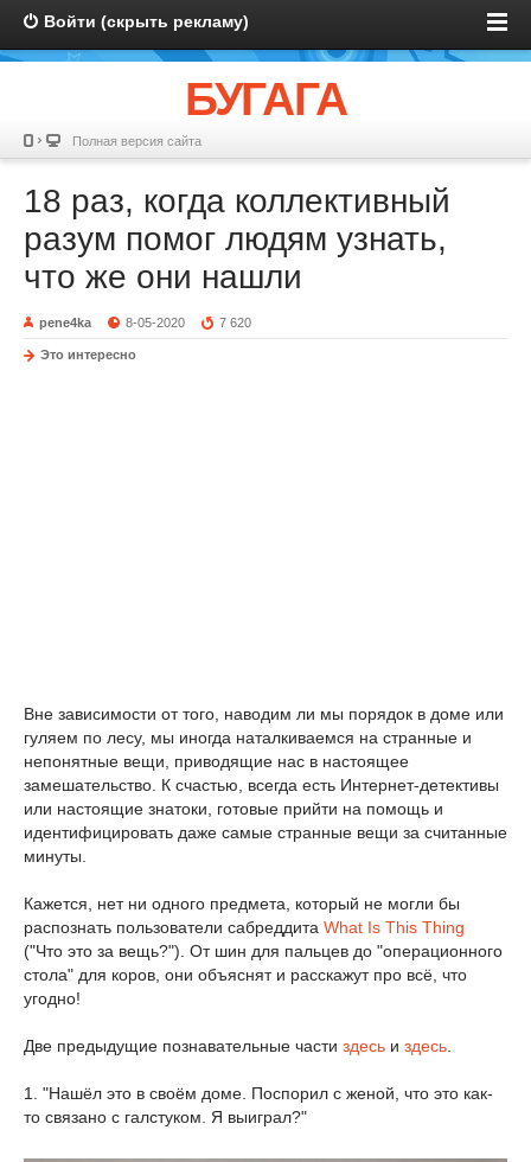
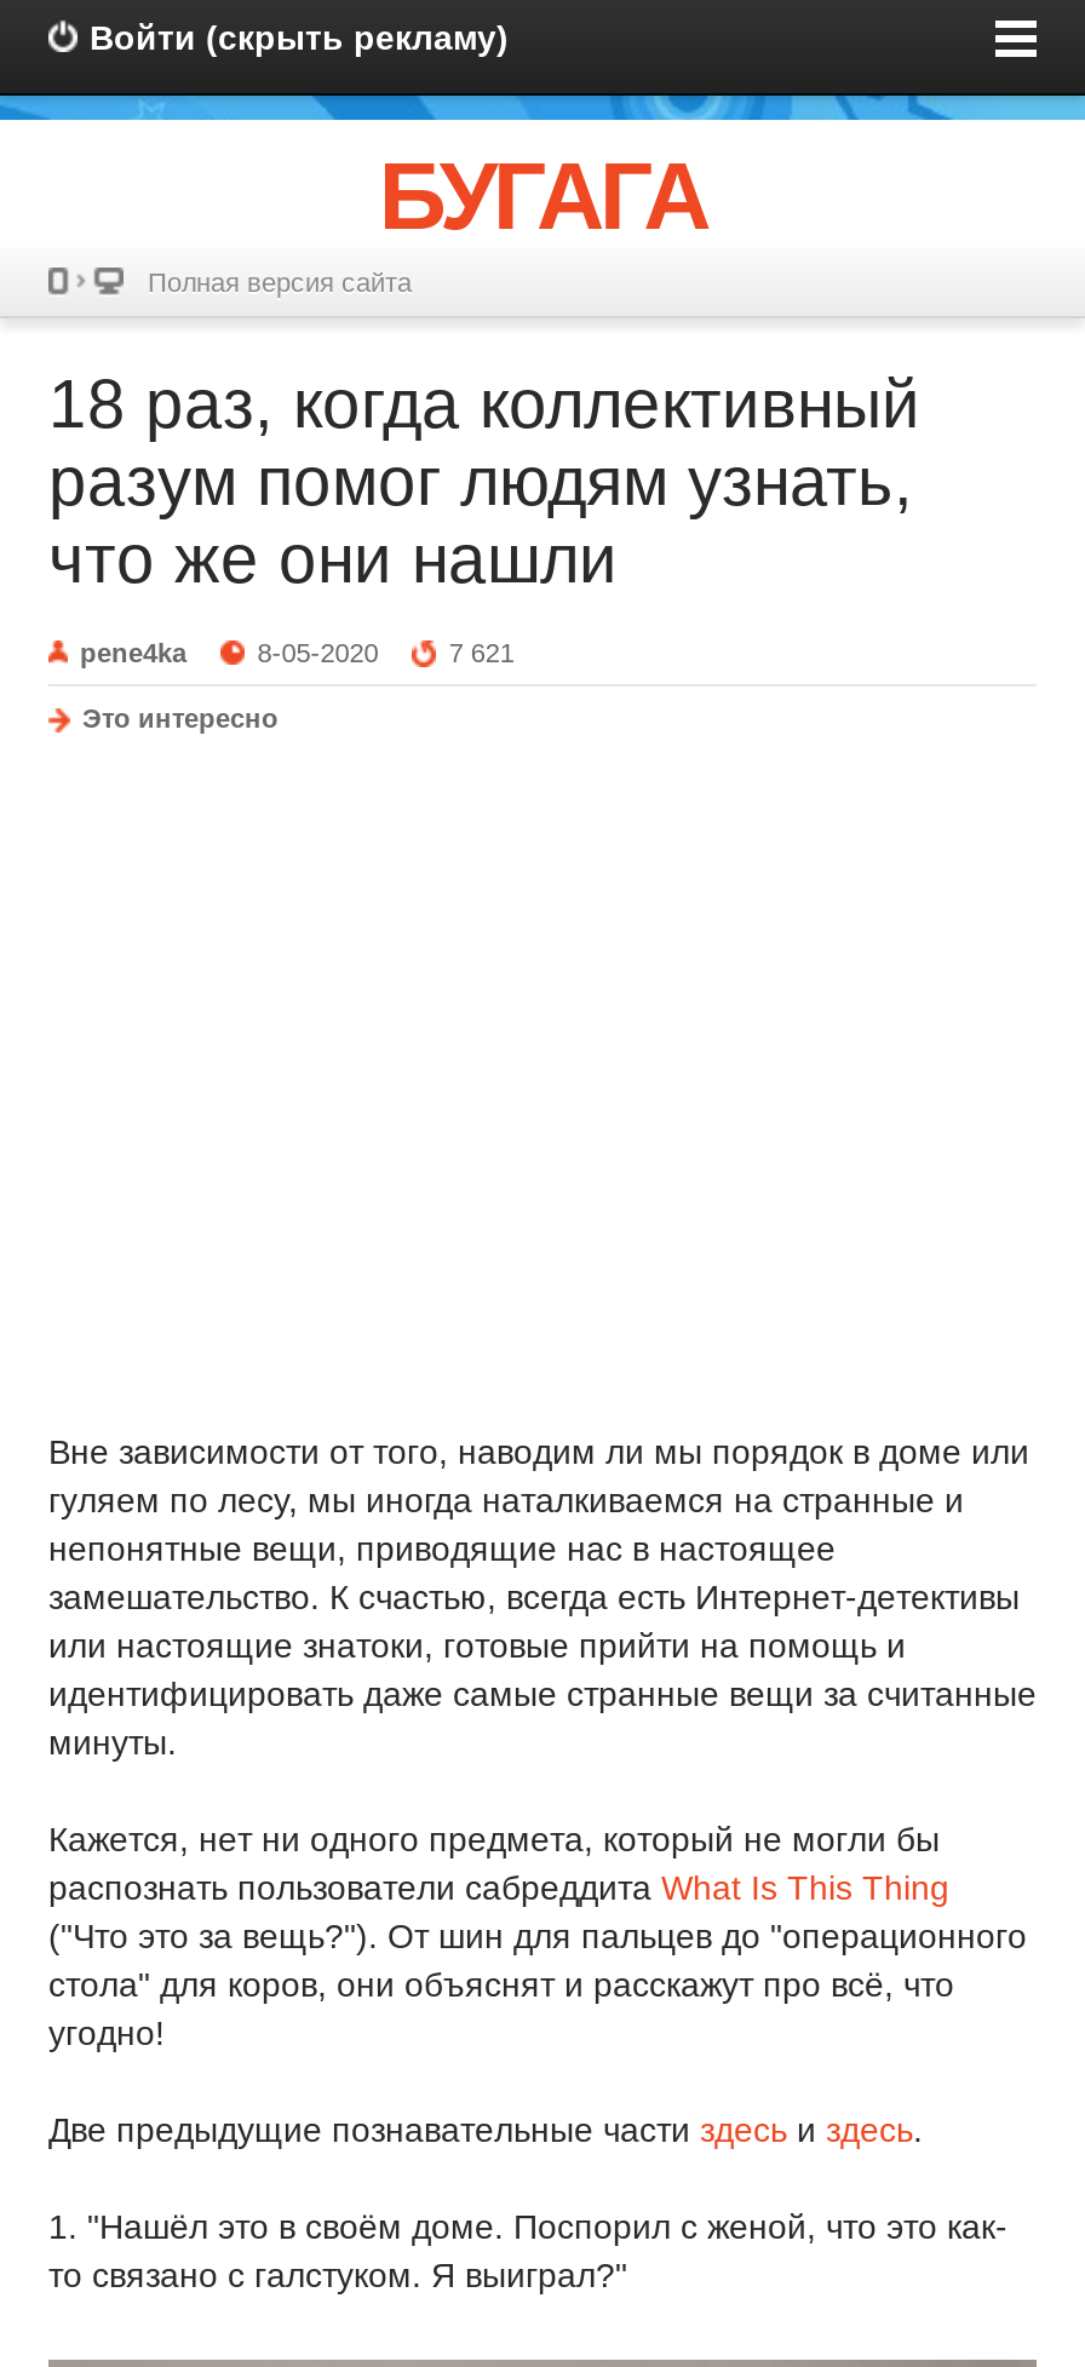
[220,315,252,330] 7 620 -> [449,638,514,667] 7 621

